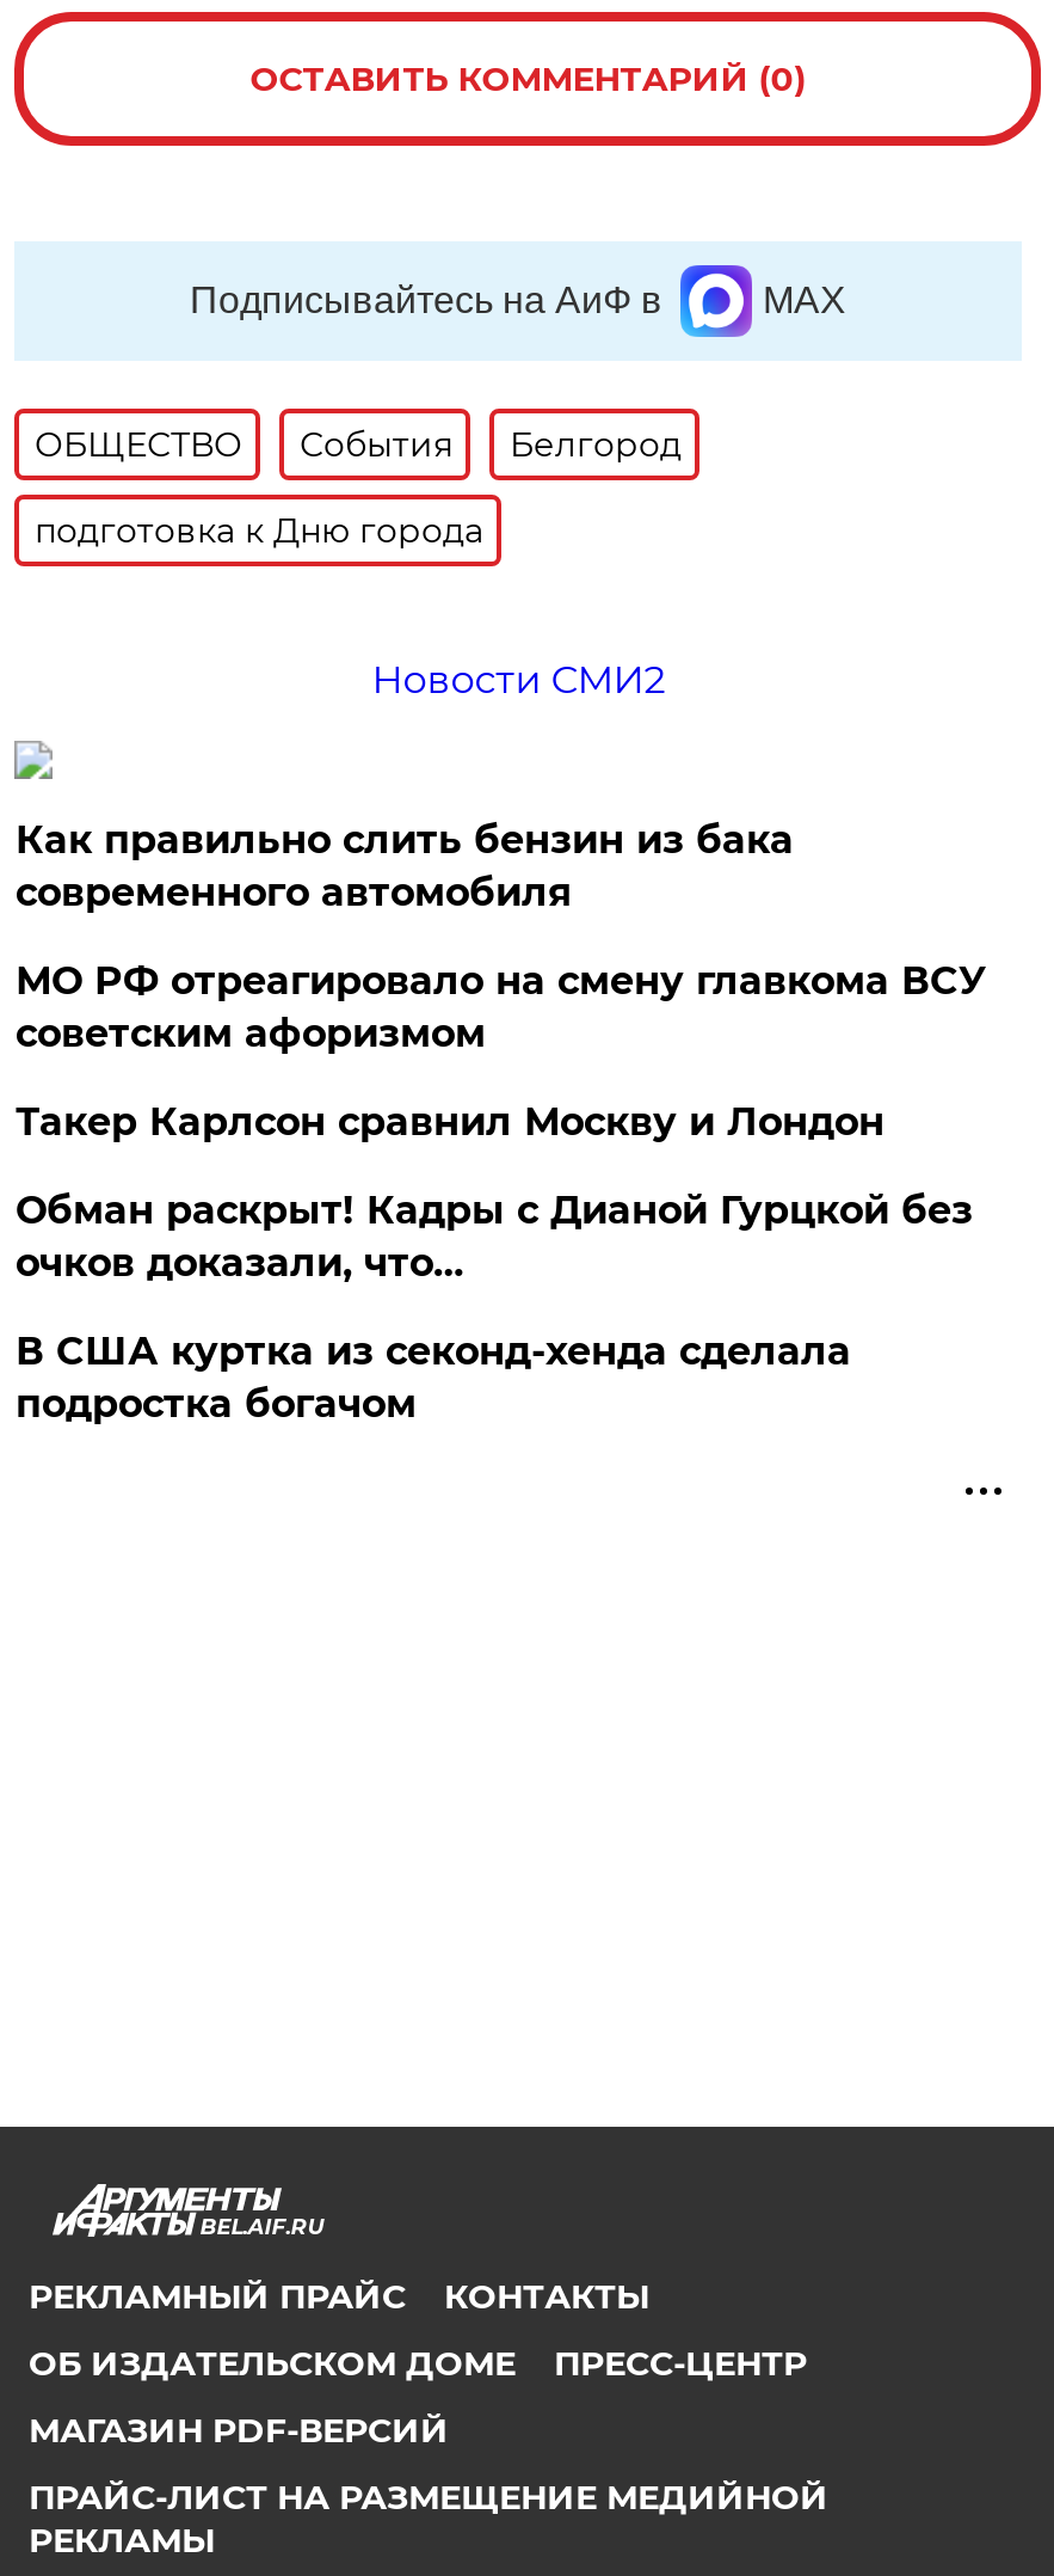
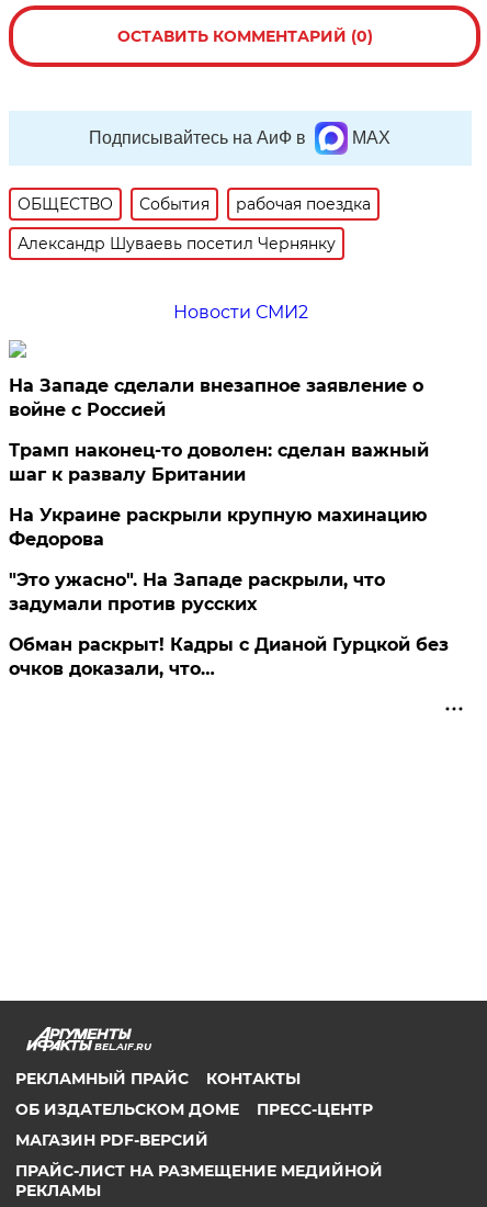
[509,423,681,466] Белгород -> [236,194,371,214] рабочая поездка
[34,509,483,552] подготовка к Дню города -> [18,234,336,253] Александр Шуваевь посетил Чернянку
[15,817,987,1145] Как правильно слить бензин из бака | современного автомобиля | МО РФ отреагировало на смену главкома ВСУ | советским афоризмом | Такер Карлсон сравнил Москву и Лондон -> [9,375,429,614] На Западе сделали внезапное заявление о | войне с Россией | Трамп наконец-то доволен: сделан важный | шаг к развалу Британии | На Украине раскрыли крупную махинацию | Федорова | "Это ужасно". На Западе раскрыли, что | задумали против русских
moved [15,1188,973,1286] -> [9,634,449,679]: Обман раскрыт! Кадры с Дианой Гурцкой без | очков доказали, что…
[15,1329,851,1427] В США куртка из секонд-хенда сделала | подростка богачом -> none

